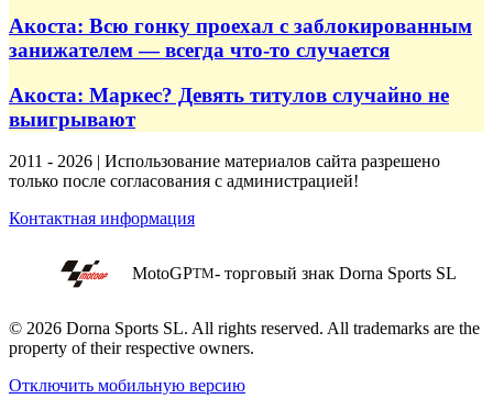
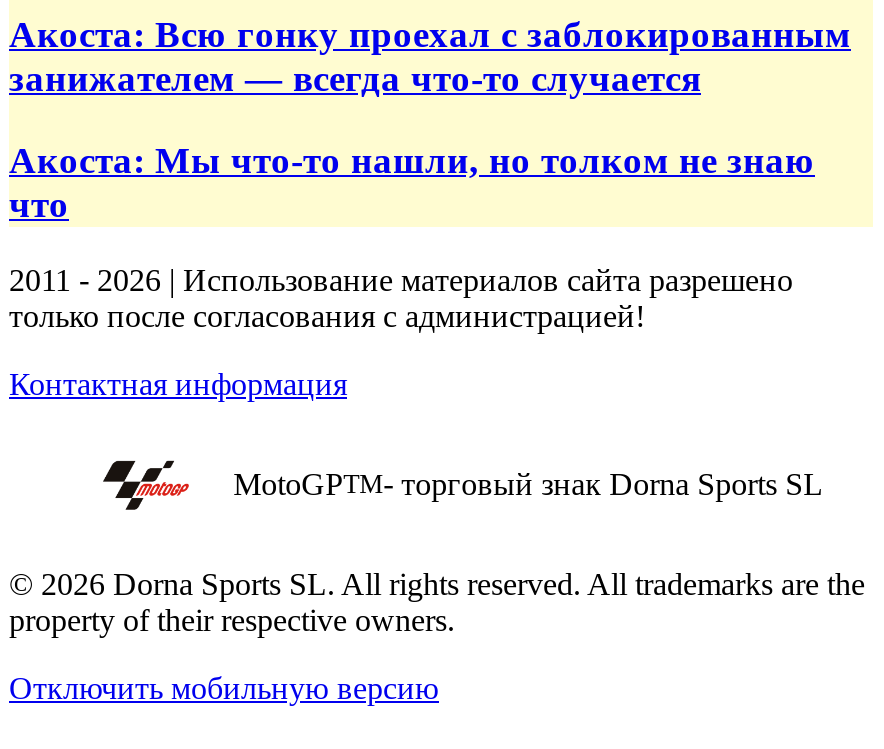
[9,83,449,130] Акоста: Маркес? Девять титулов случайно не | выигрывают -> [9,138,815,224] Акоста: Мы что-то нашли, но толком не знаю | что

